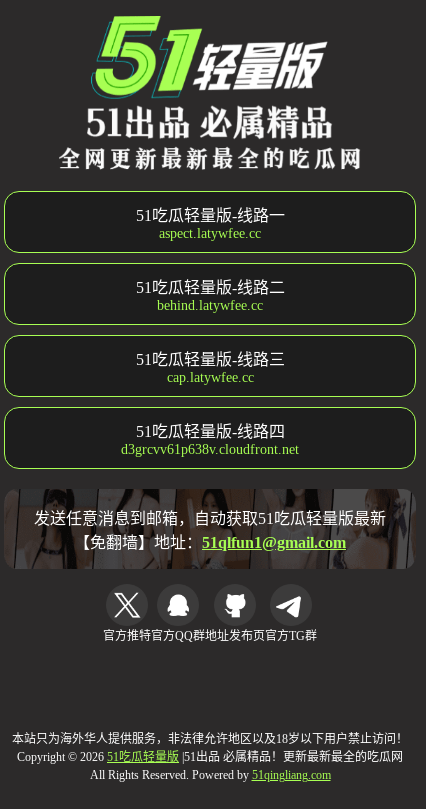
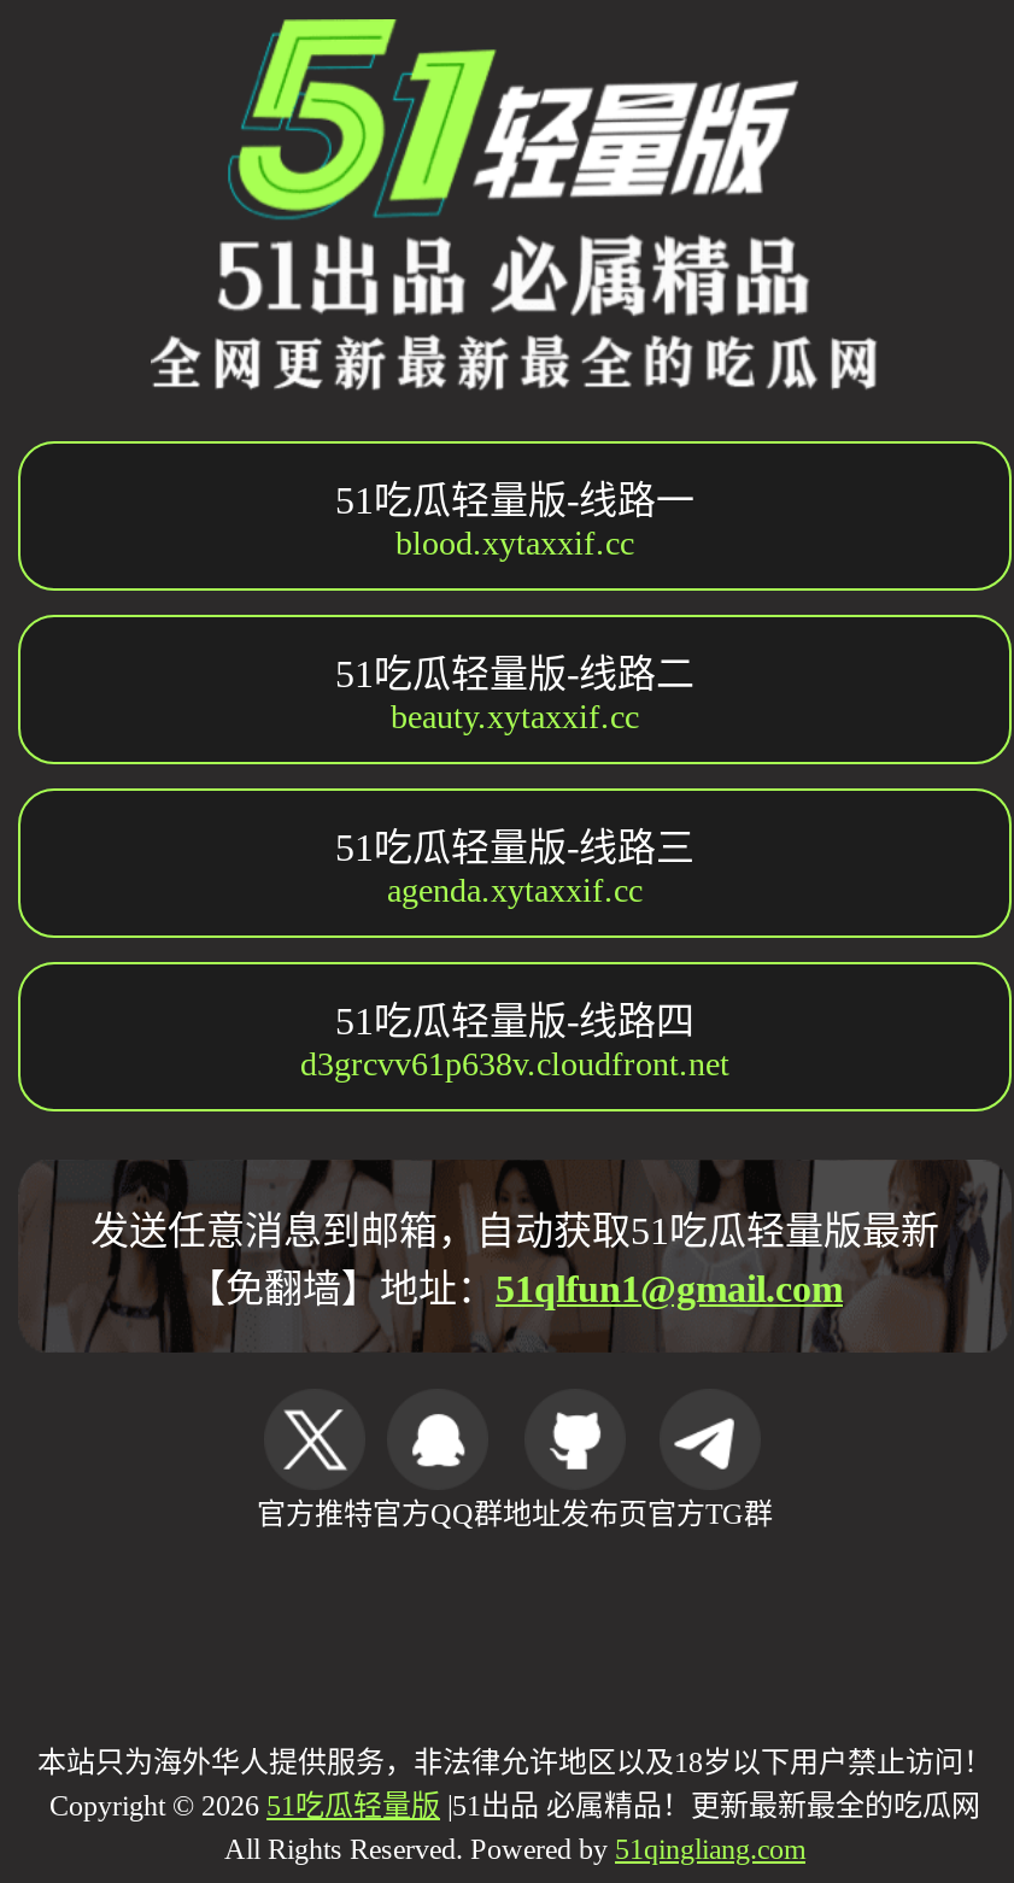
[159,226,261,241] aspect.latywfee.cc -> [395,525,634,561] blood.xytaxxif.cc
[157,298,263,313] behind.latywfee.cc -> [391,698,639,735] beauty.xytaxxif.cc
[166,370,253,385] cap.latywfee.cc -> [387,872,643,908] agenda.xytaxxif.cc

